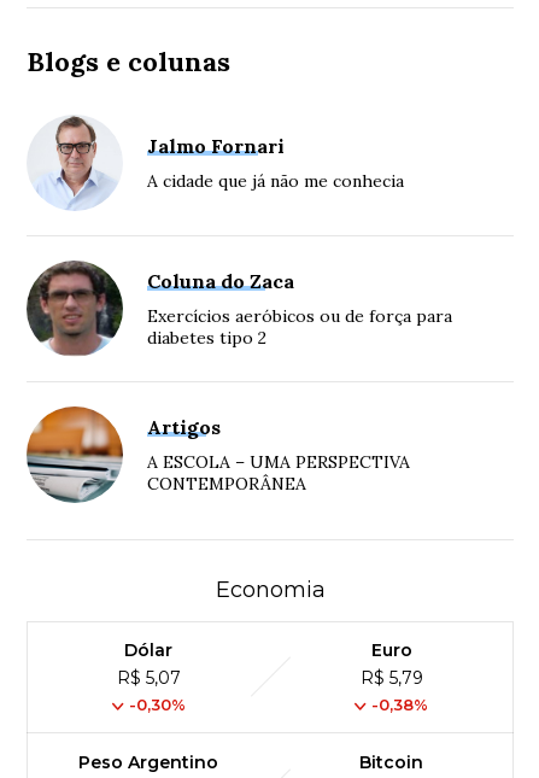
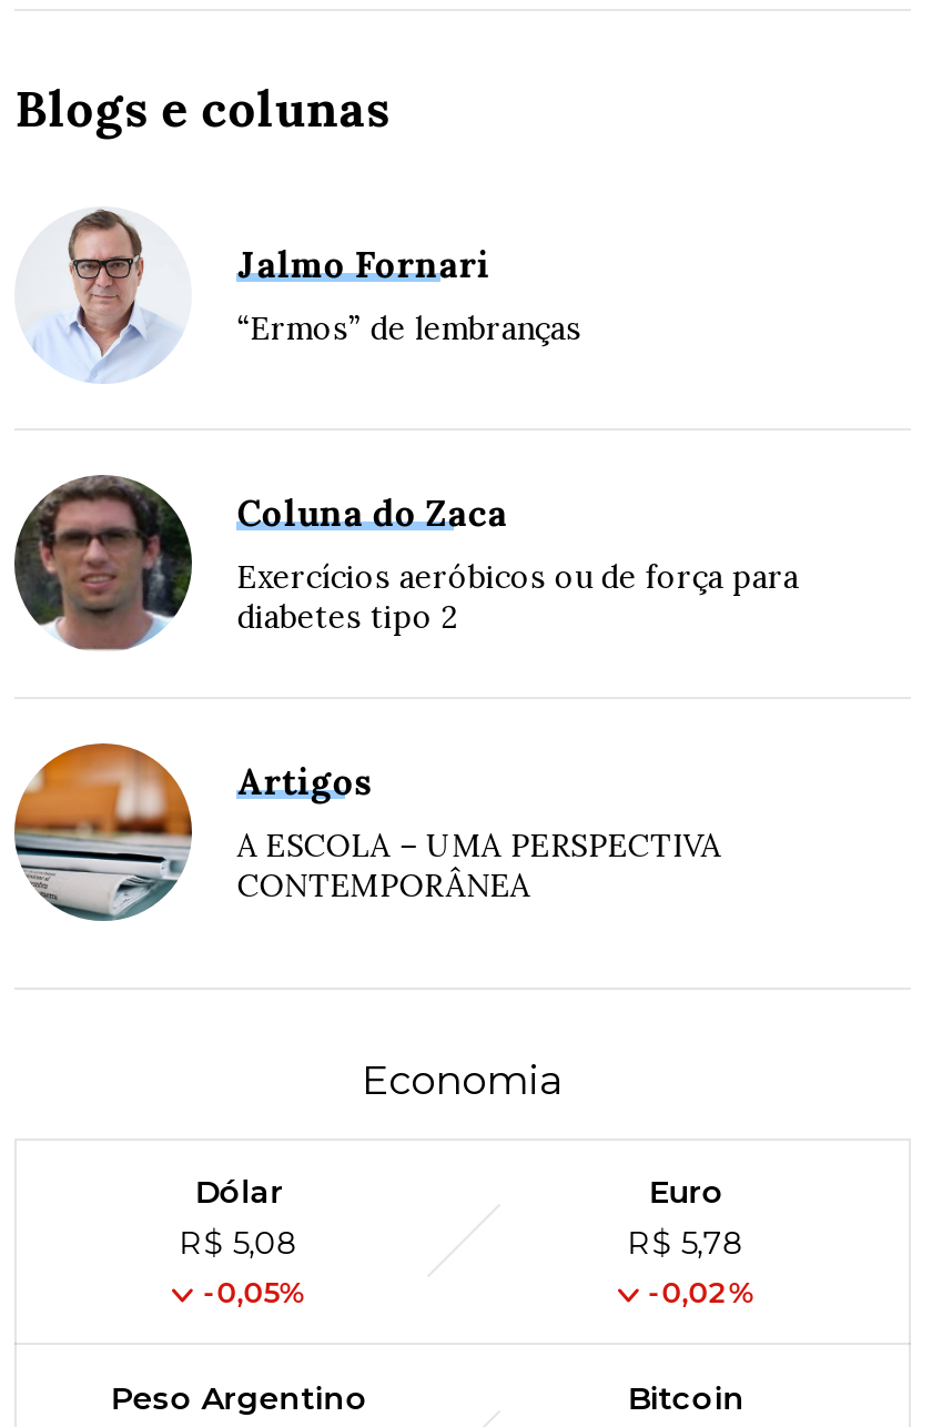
[148,171,404,192] A cidade que já não me conhecia -> [237,309,581,349] “Ermos” de lembranças
[117,668,181,689] R$ 5,07 -> [179,1224,299,1264] R$ 5,08
[360,668,423,689] R$ 5,79 -> [628,1224,745,1264] R$ 5,78
[129,695,185,715] -0,30% -> [203,1275,306,1310] -0,05%
[372,695,428,715] -0,38% -> [649,1275,755,1310] -0,02%

